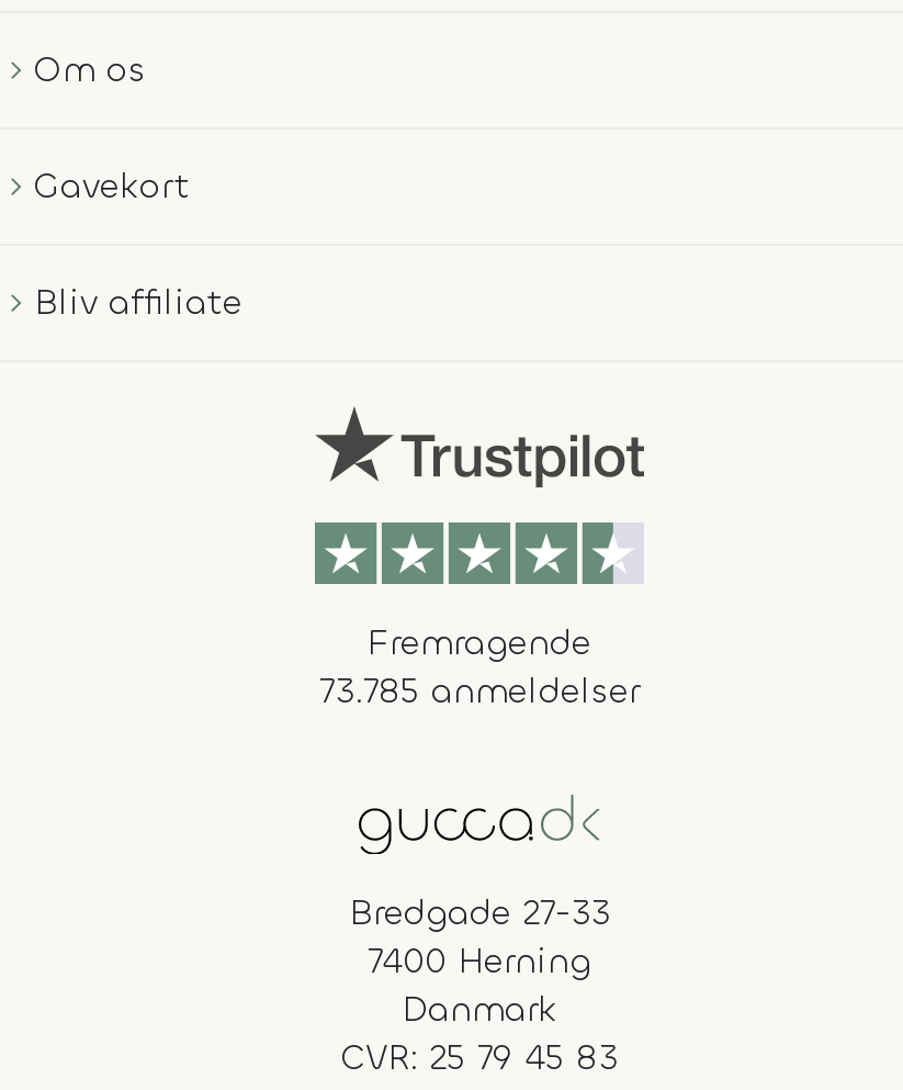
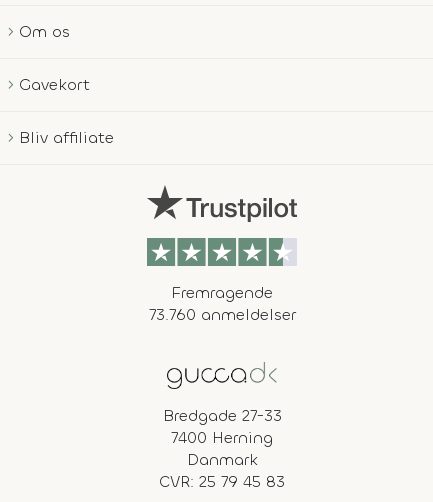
[319,667,640,713] 73.785 anmeldelser -> [148,304,295,325] 73.760 anmeldelser

